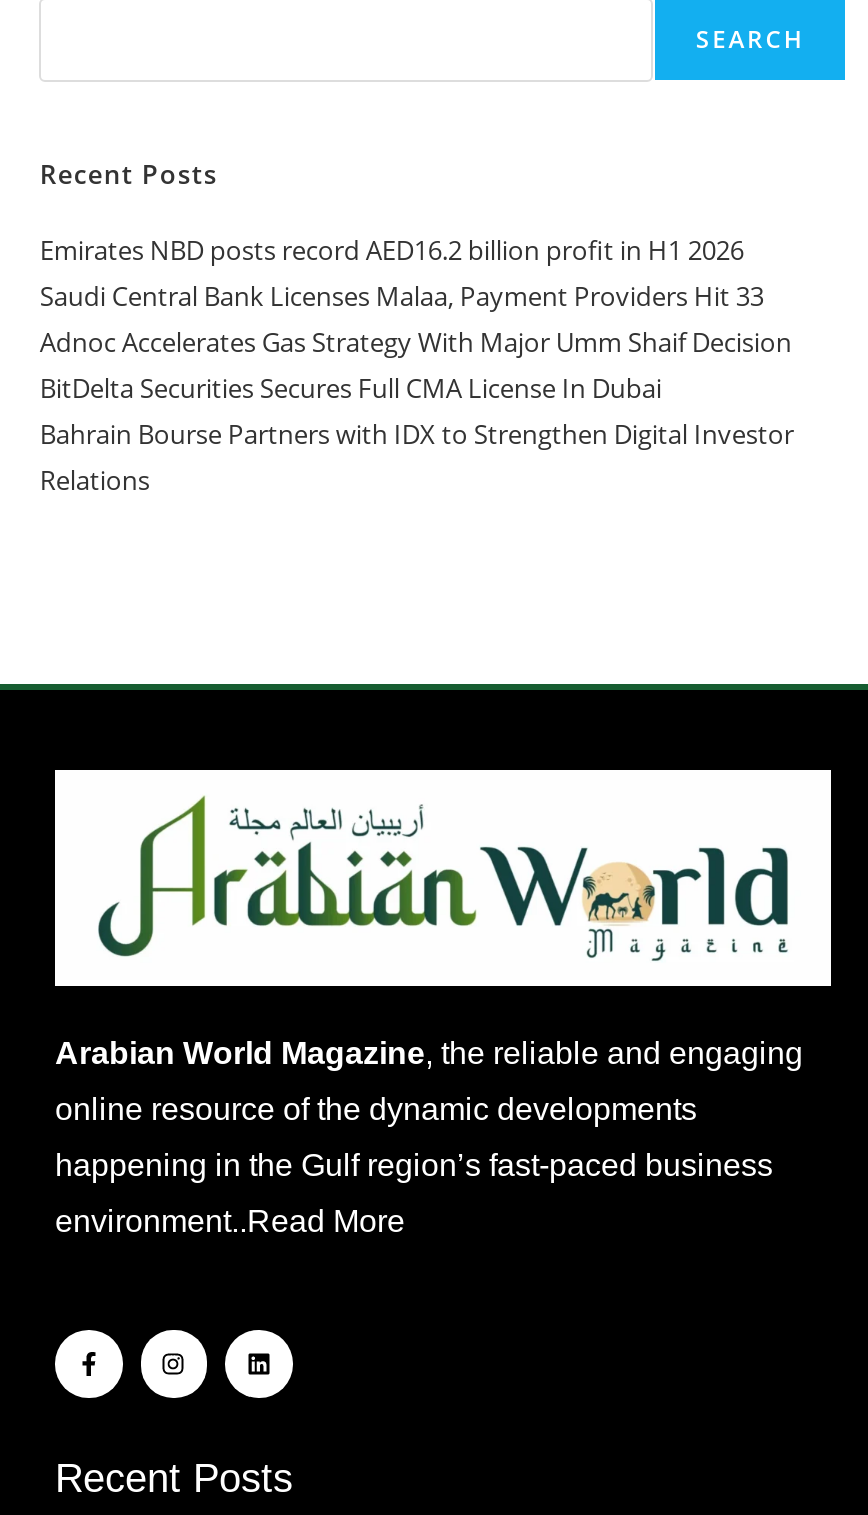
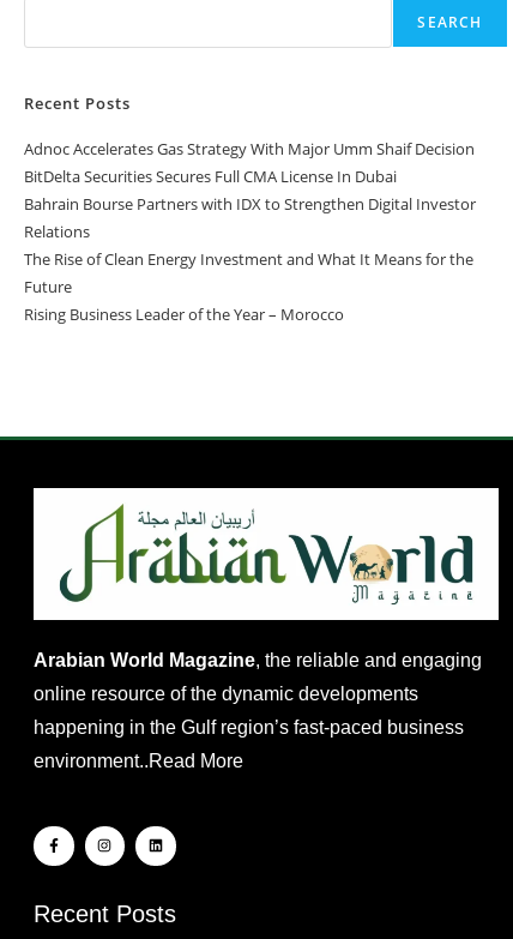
[40,231,764,313] Emirates NBD posts record AED16.2 billion profit in H1 2026 | Saudi Central Bank Licenses Malaa, Payment Providers Hit 33 -> none
moved [40,323,794,497] -> [24,139,476,243]: Adnoc Accelerates Gas Strategy With Major Umm Shaif Decision | BitDelta Securities Secures Full CMA License In Dubai | Bahrain Bourse Partners with IDX to Strengthen Digital Investor | Relations
none -> [24,249,474,326] The Rise of Clean Energy Investment and What It Means for the | Future | Rising Business Leader of the Year – Morocco

